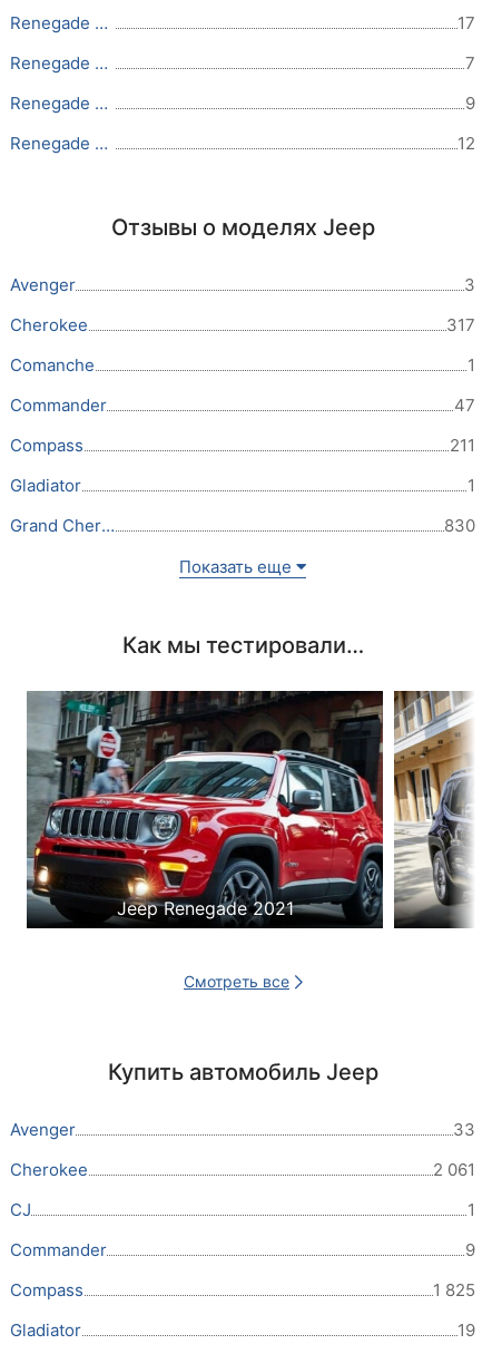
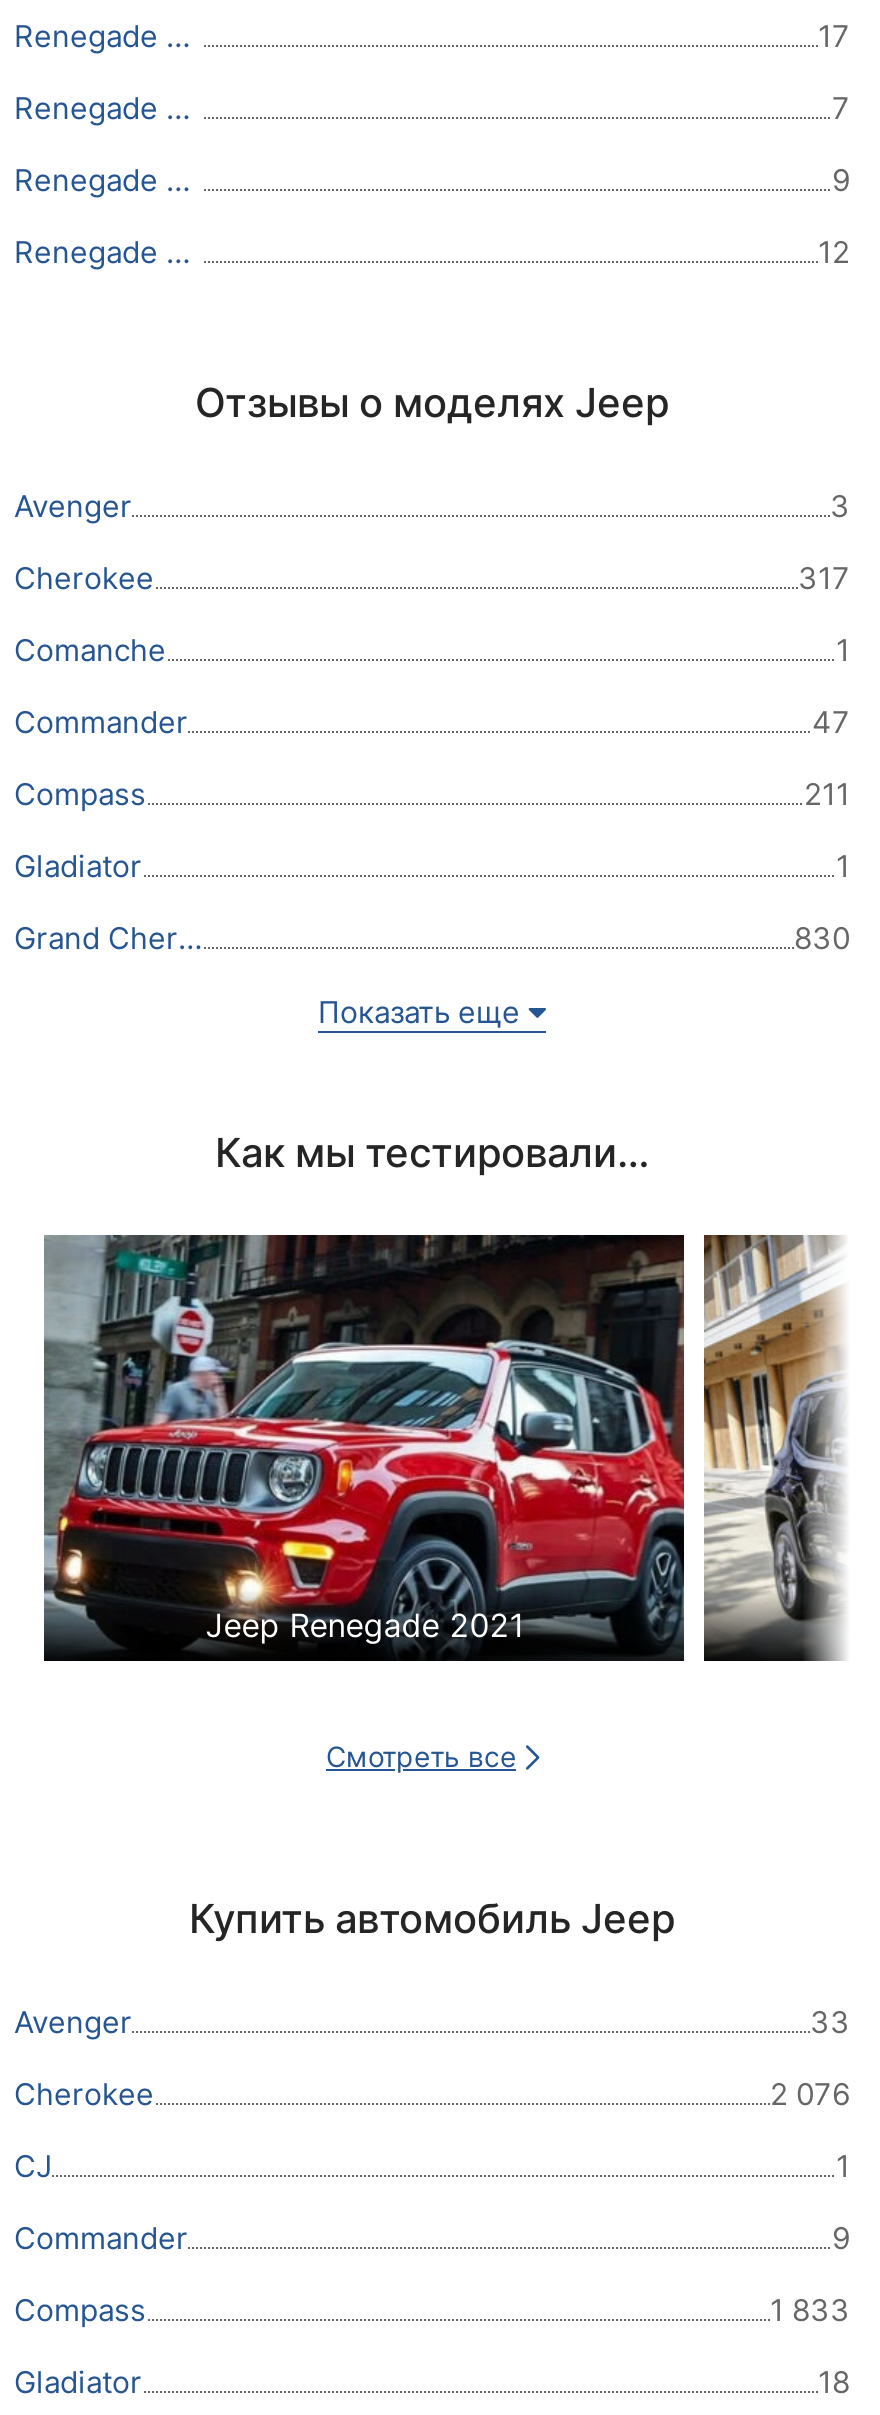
[433,1159,475,1180] 2 061 -> [770,2075,850,2113] 2 076
[433,1280,475,1301] 1 825 -> [770,2291,850,2329] 1 833
[457,1320,475,1341] 19 -> [818,2363,850,2401] 18

